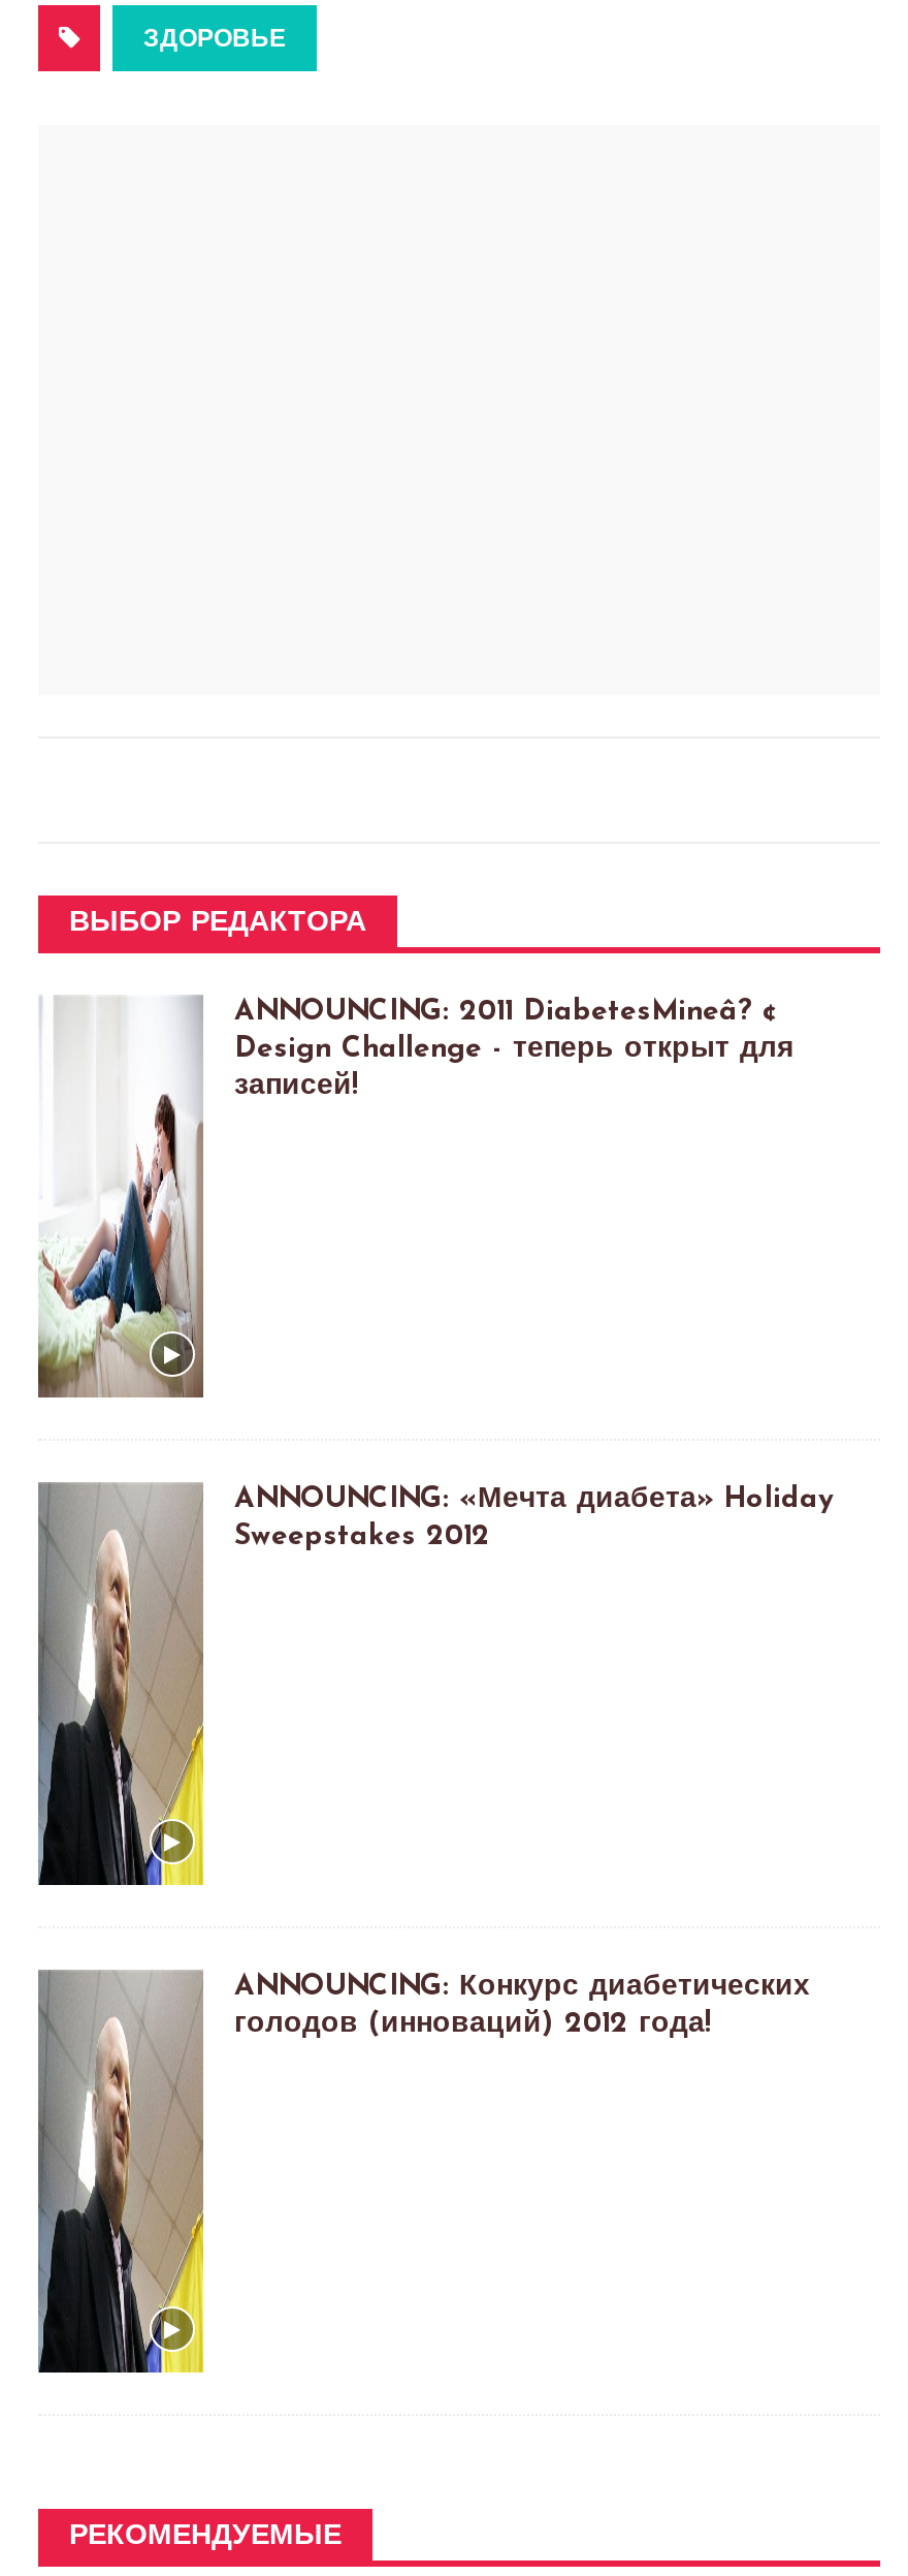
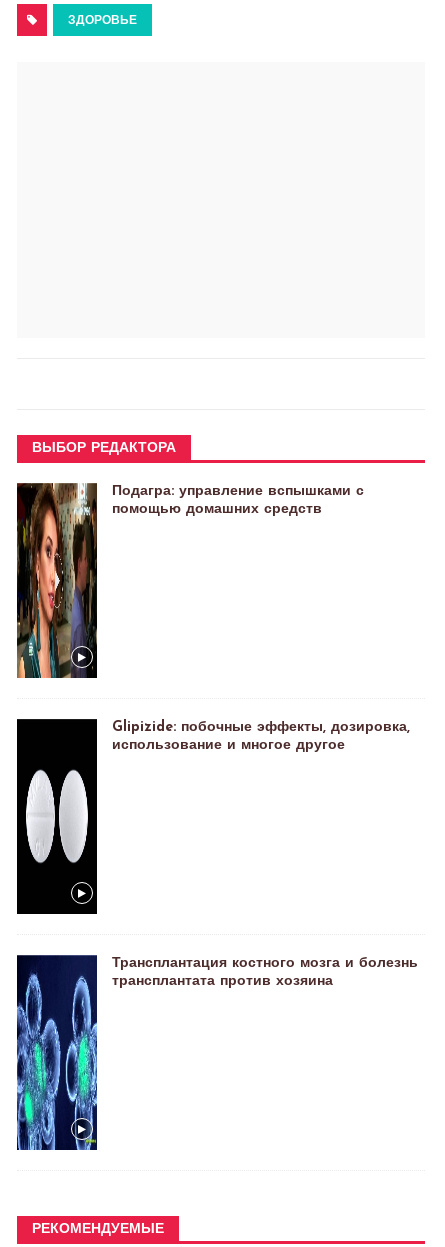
[38,995,793,1400] [image] | ANNOUNCING: 2011 DiabetesMineâ? ¢ | Design Challenge - теперь открыт для | записей! -> [16,482,364,679] [image] | Подагра: управление вспышками с | помощью домашних средств
[36,1482,833,1887] [image] | ANNOUNCING: «Мечта диабета» Holiday | Sweepstakes 2012 -> [16,718,410,915] [image] | Glipizide: побочные эффекты, дозировка, | использование и многое другое
[36,1972,810,2375] [image] | ANNOUNCING: Конкурс диабетических | голодов (инноваций) 2012 года! -> [16,955,418,1151] [image] | Трансплантация костного мозга и болезнь | трансплантата против хозяина

